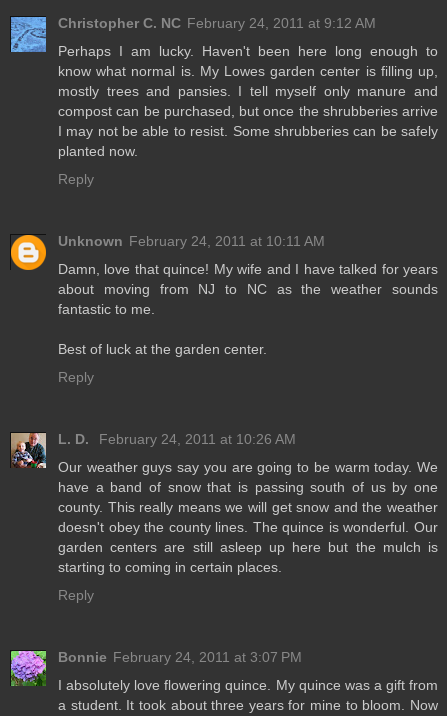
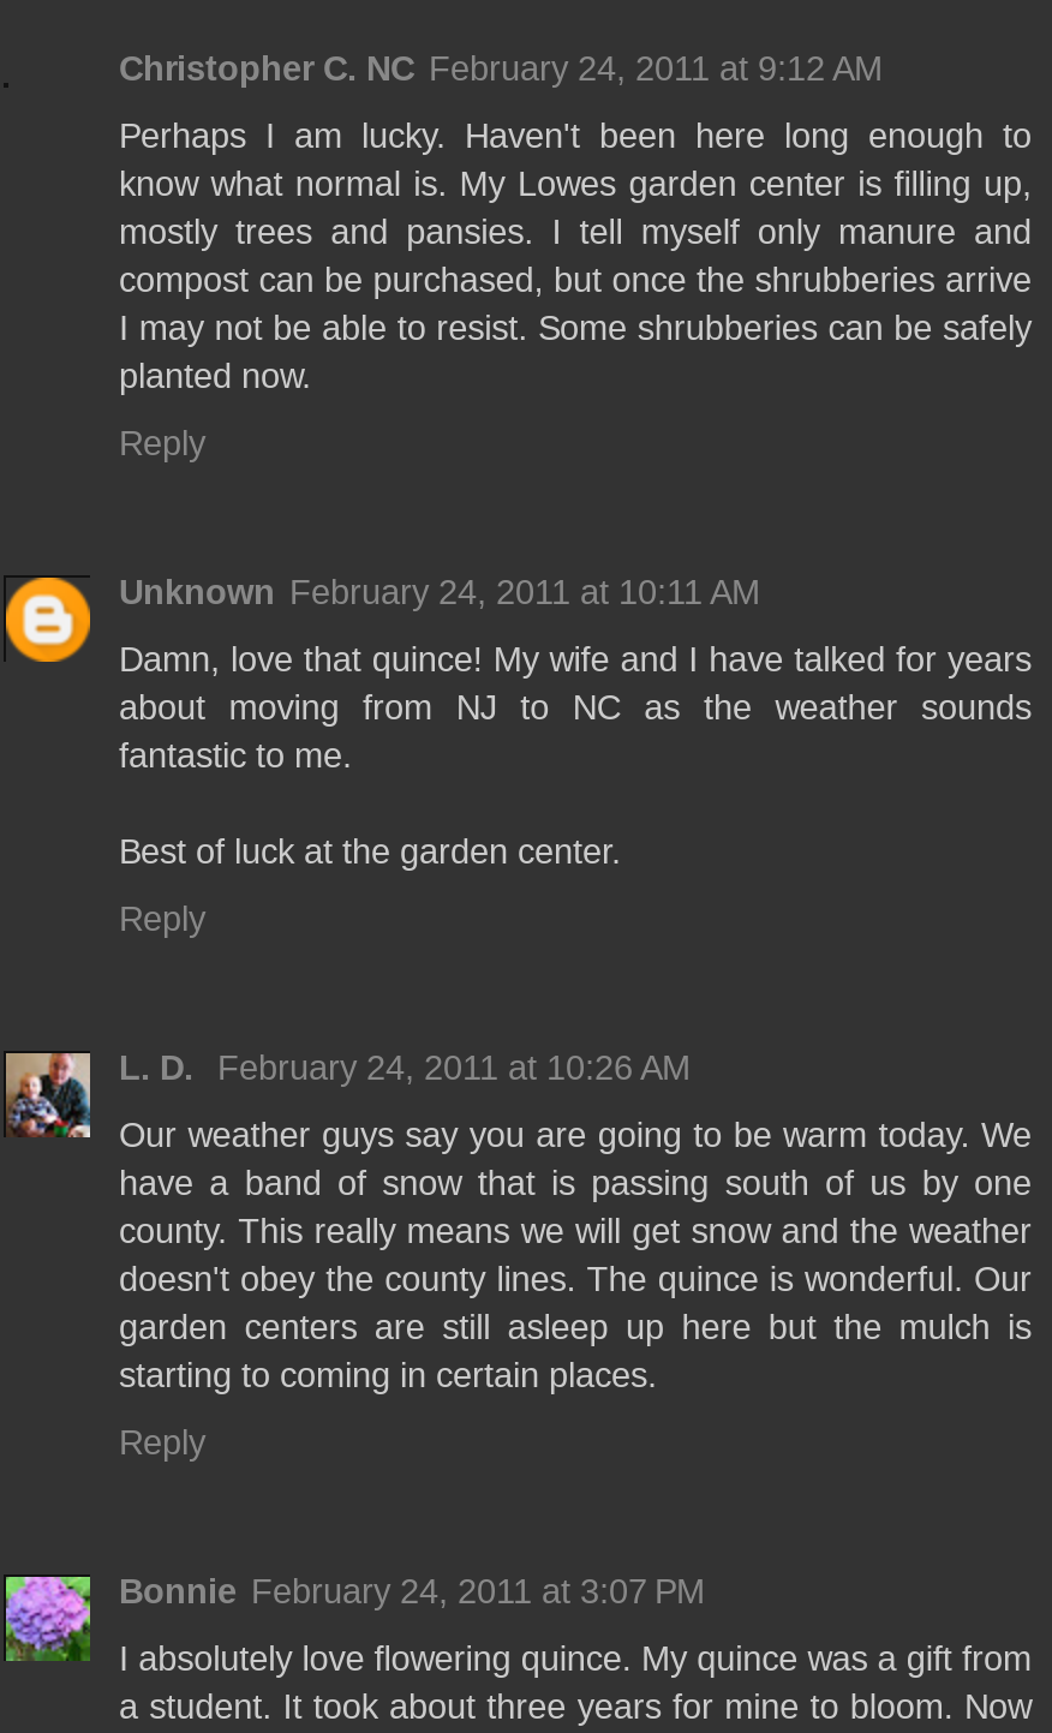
[10,16,47,53] [image] -> none

